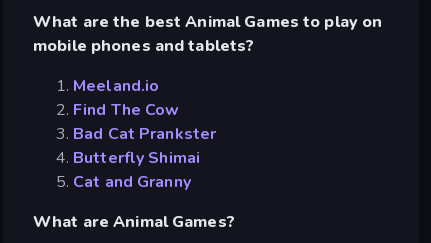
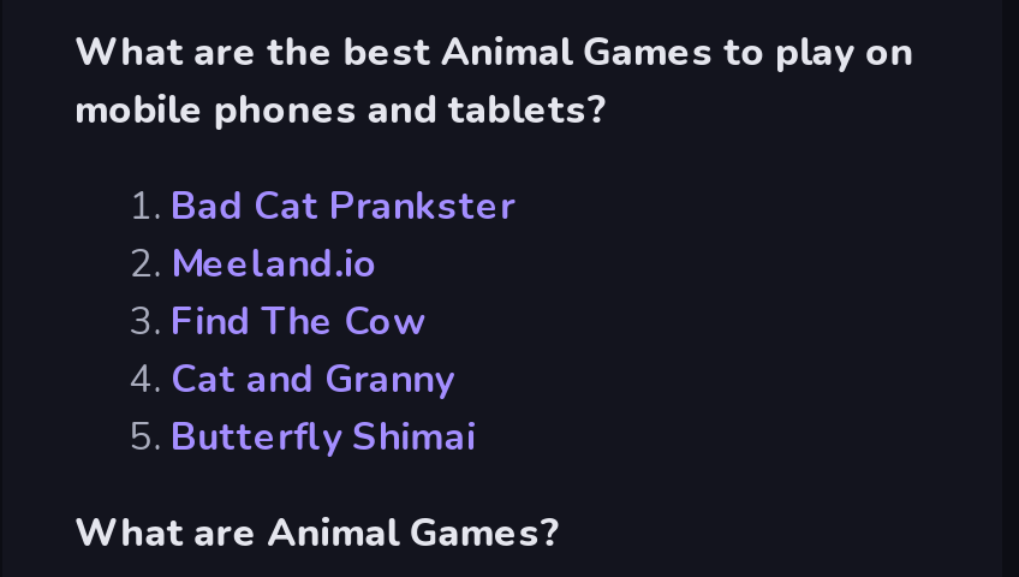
moved [73,75,180,121] -> [171,239,427,350]: Meeland.io | Find The Cow
moved [73,123,216,145] -> [171,181,515,234]: Bad Cat Prankster
moved [73,147,200,169] -> [171,412,476,465]: Butterfly Shimai
moved [73,171,191,193] -> [171,354,454,407]: Cat and Granny

